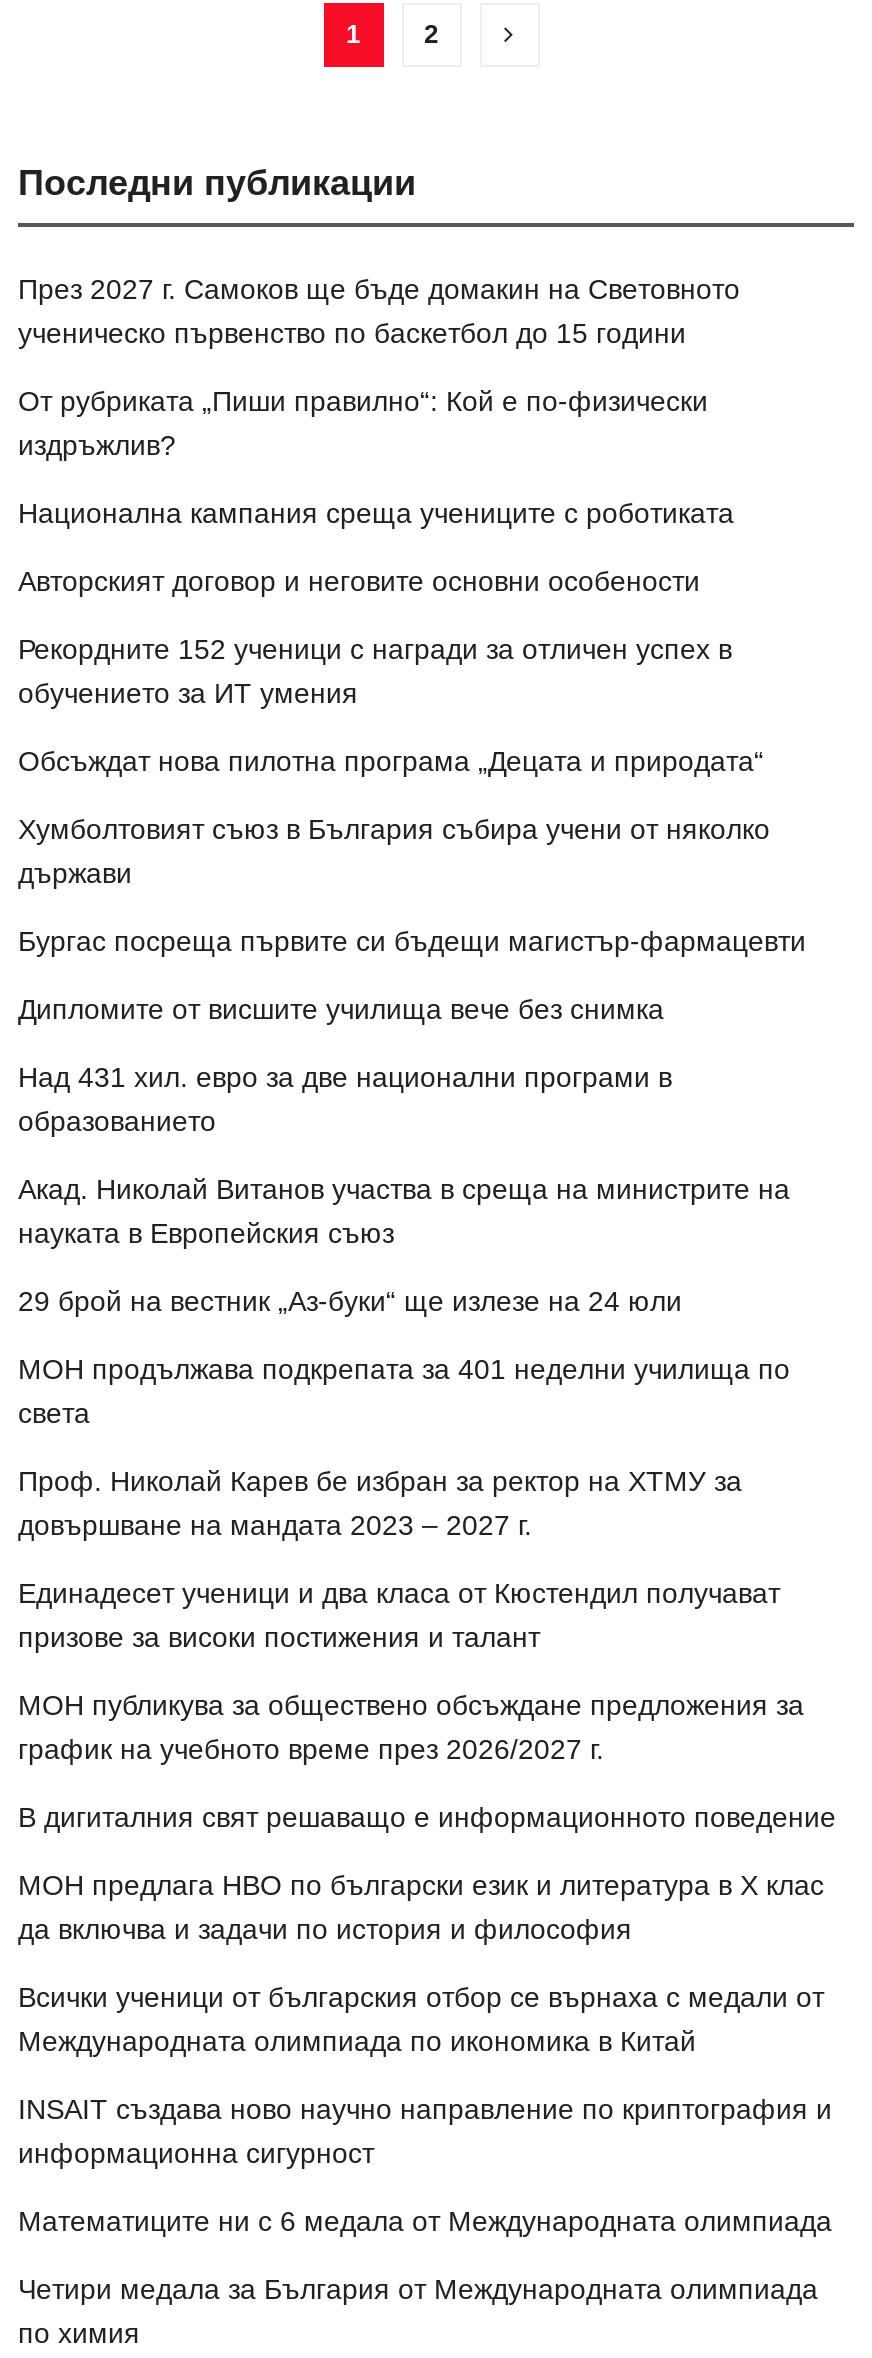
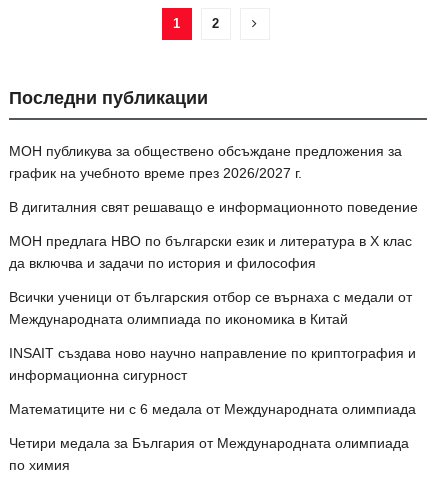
[18,272,806,1652] През 2027 г. Самоков ще бъде домакин на Световното | ученическо първенство по баскетбол до 15 години | От рубриката „Пиши правилно“: Кой е по-физически | издръжлив? | Национална кампания среща учениците с роботиката | Авторският договор и неговите основни особености | Рекордните 152 ученици с награди за отличен успех в | обучението за ИТ умения | Обсъждат нова пилотна програма „Децата и природата“ | Хумболтовият съюз в България събира учени от няколко | държави | Бургас посреща първите си бъдещи магистър-фармацевти | Дипломите от висшите училища вече без снимка | Над 431 хил. евро за две национални програми в | образованието | Акад. Николай Витанов участва в среща на министрите на | науката в Европейския съюз | 29 брой на вестник „Аз-буки“ ще излезе на 24 юли | МОН продължава подкрепата за 401 неделни училища по | света | Проф. Николай Карев бе избран за ректор на ХТМУ за | довършване на мандата 2023 – 2027 г. | Единадесет ученици и два класа от Кюстендил получават | призове за високи постижения и талант -> none

